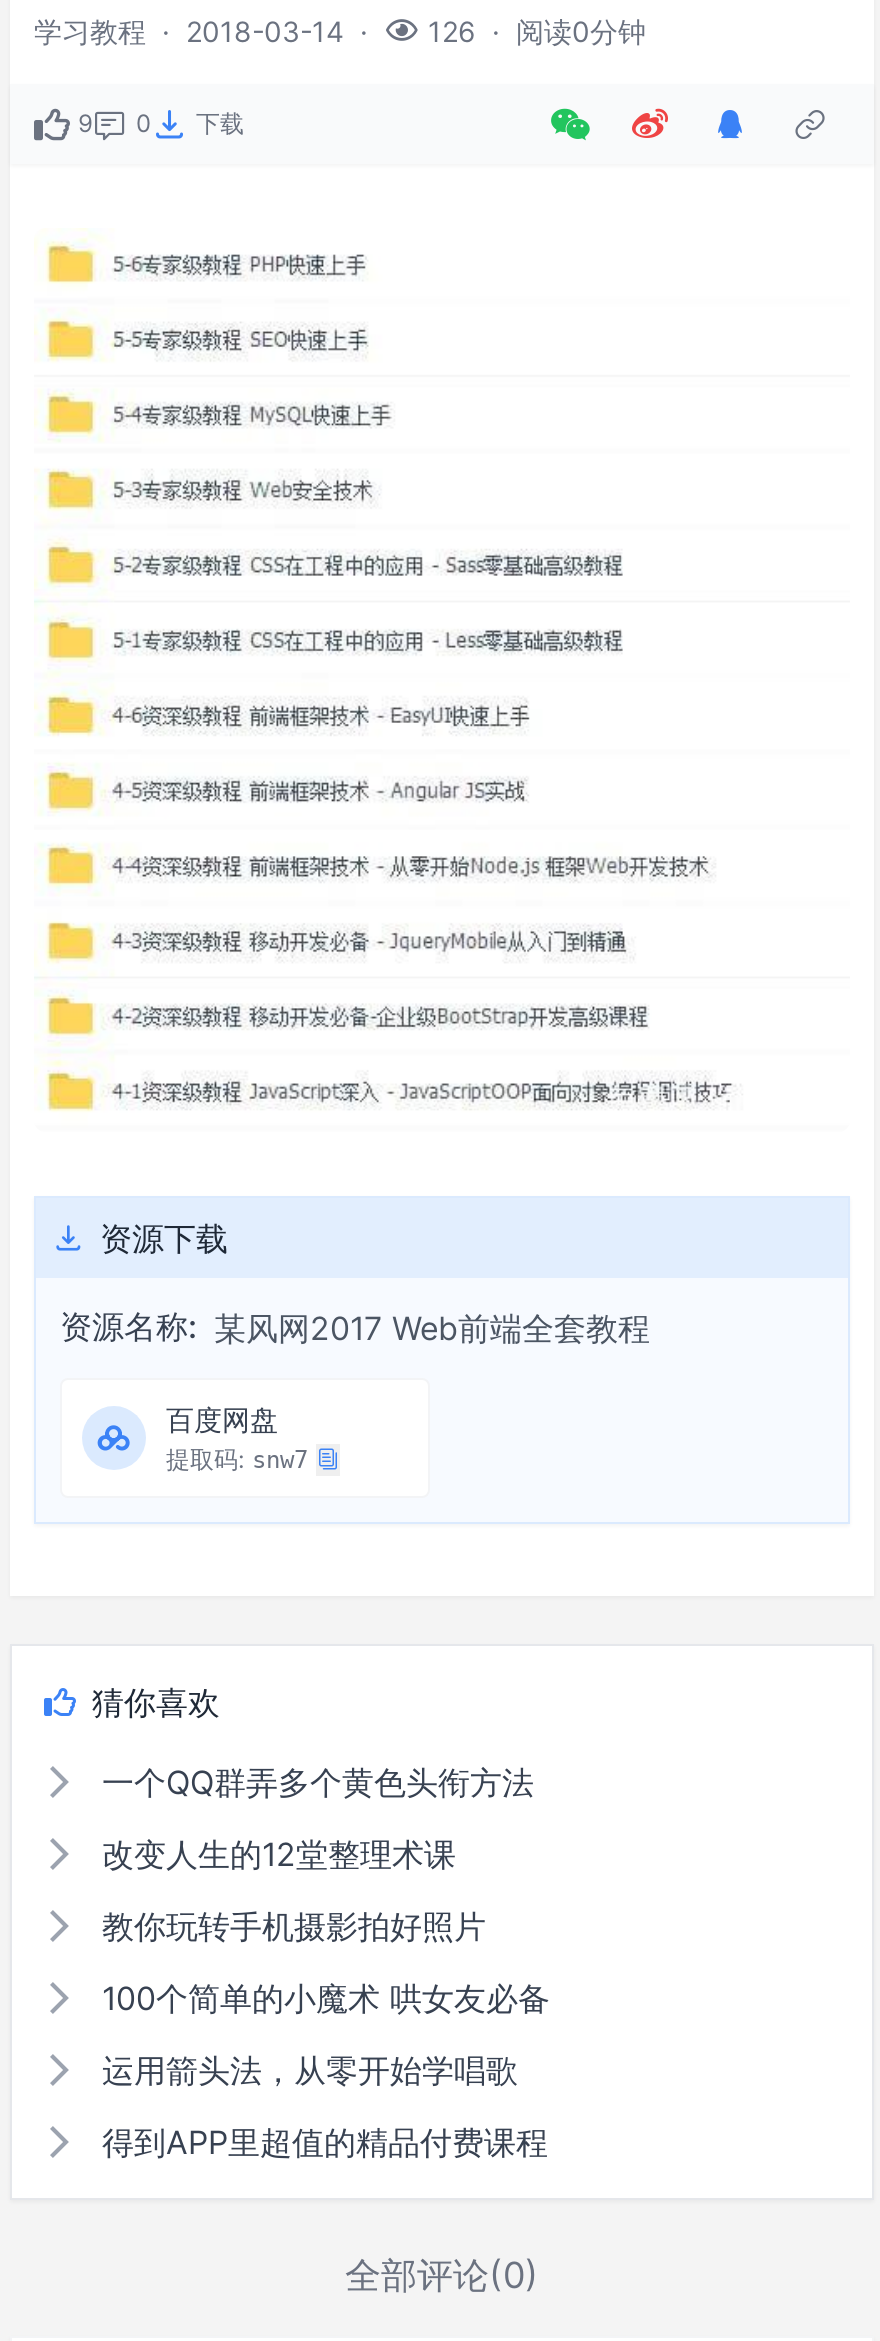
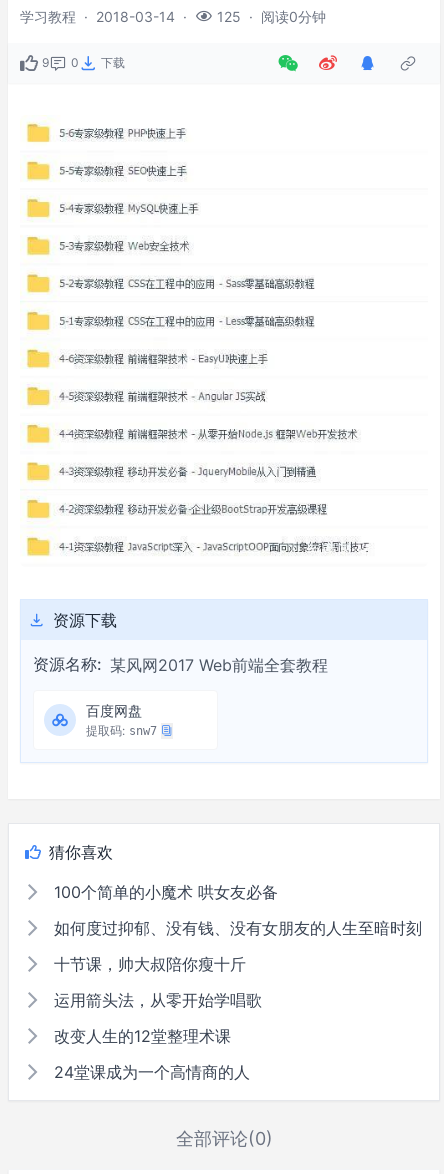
[34,13,646,48] 学习教程 · 2018-03-14 · 126 · 阅读0分钟 -> [20,7,326,25] 学习教程 · 2018-03-14 · 125 · 阅读0分钟
[92,1763,534,1947] 一个QQ群弄多个黄色头衔方法 | 教你玩转手机摄影拍好照片 -> none
moved [92,1835,456,1875] -> [49,1026,231,1046]: 改变人生的12堂整理术课
moved [92,1979,550,2019] -> [49,882,278,902]: 100个简单的小魔术 哄女友必备
none -> [49,918,422,974] 如何度过抑郁、没有钱、没有女朋友的人生至暗时刻 | 十节课，帅大叔陪你瘦十斤
moved [92,2051,518,2091] -> [49,990,262,1010]: 运用箭头法，从零开始学唱歌
[92,2123,548,2163] 得到APP里超值的精品付费课程 -> [49,1062,250,1082] 24堂课成为一个高情商的人

